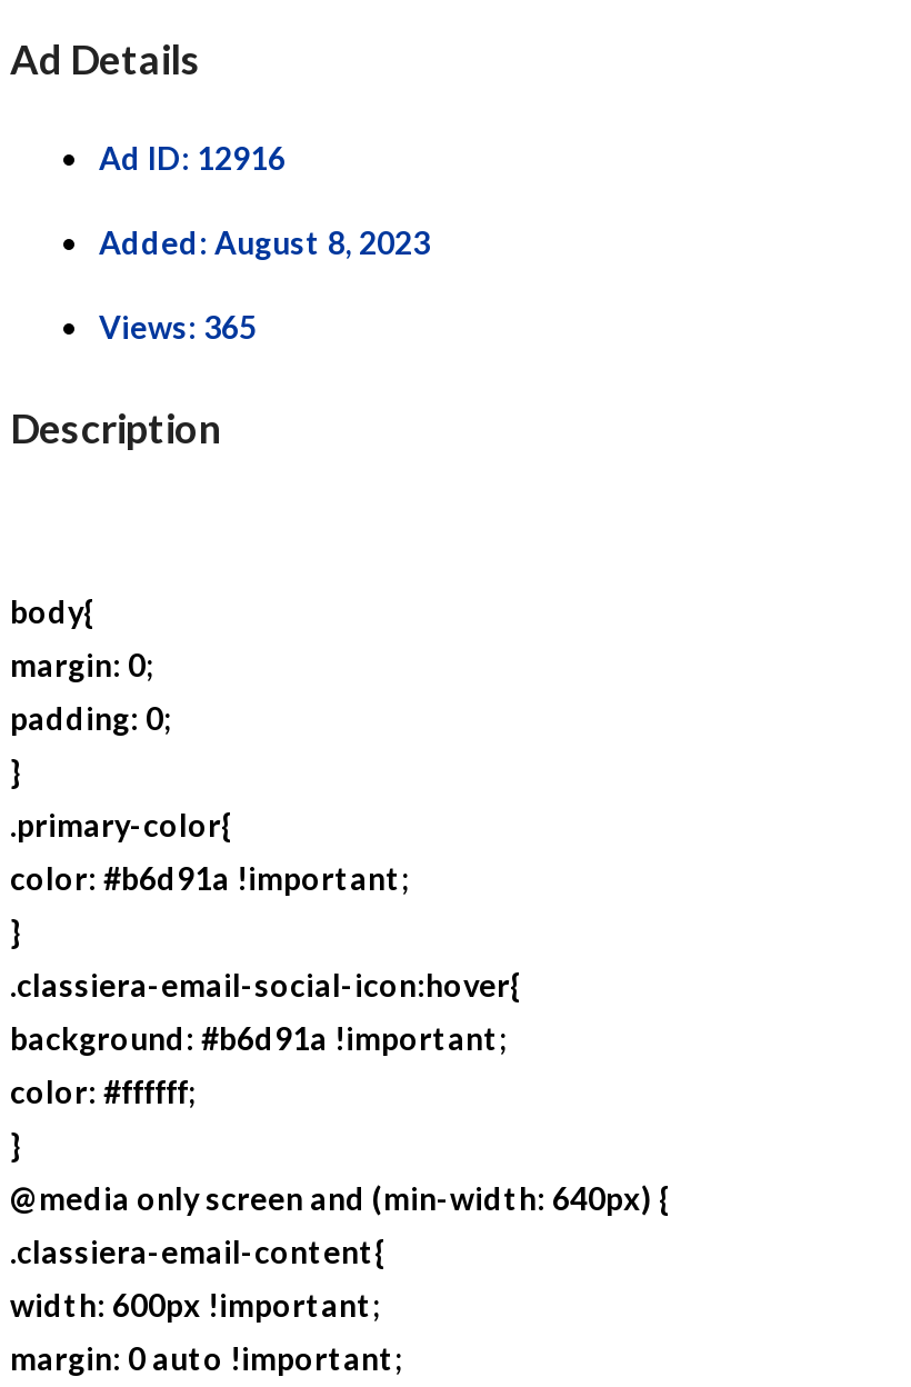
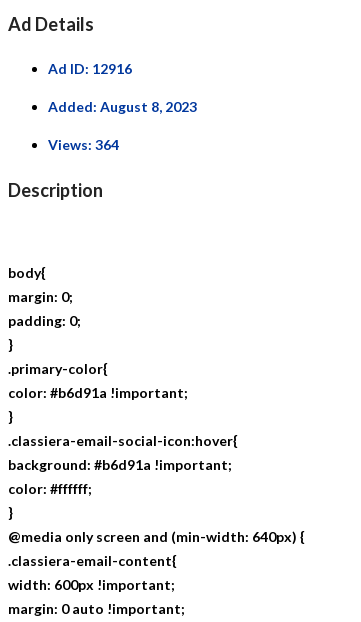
[99,309,257,347] Views: 365 -> [48,136,119,153] Views: 364

